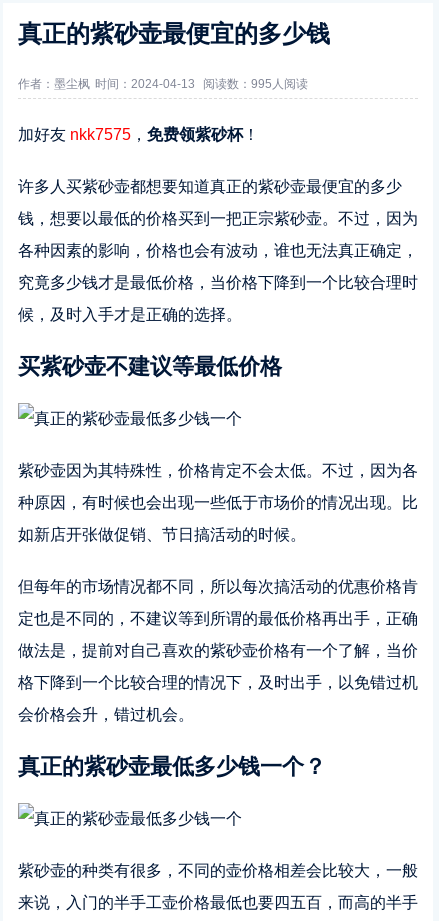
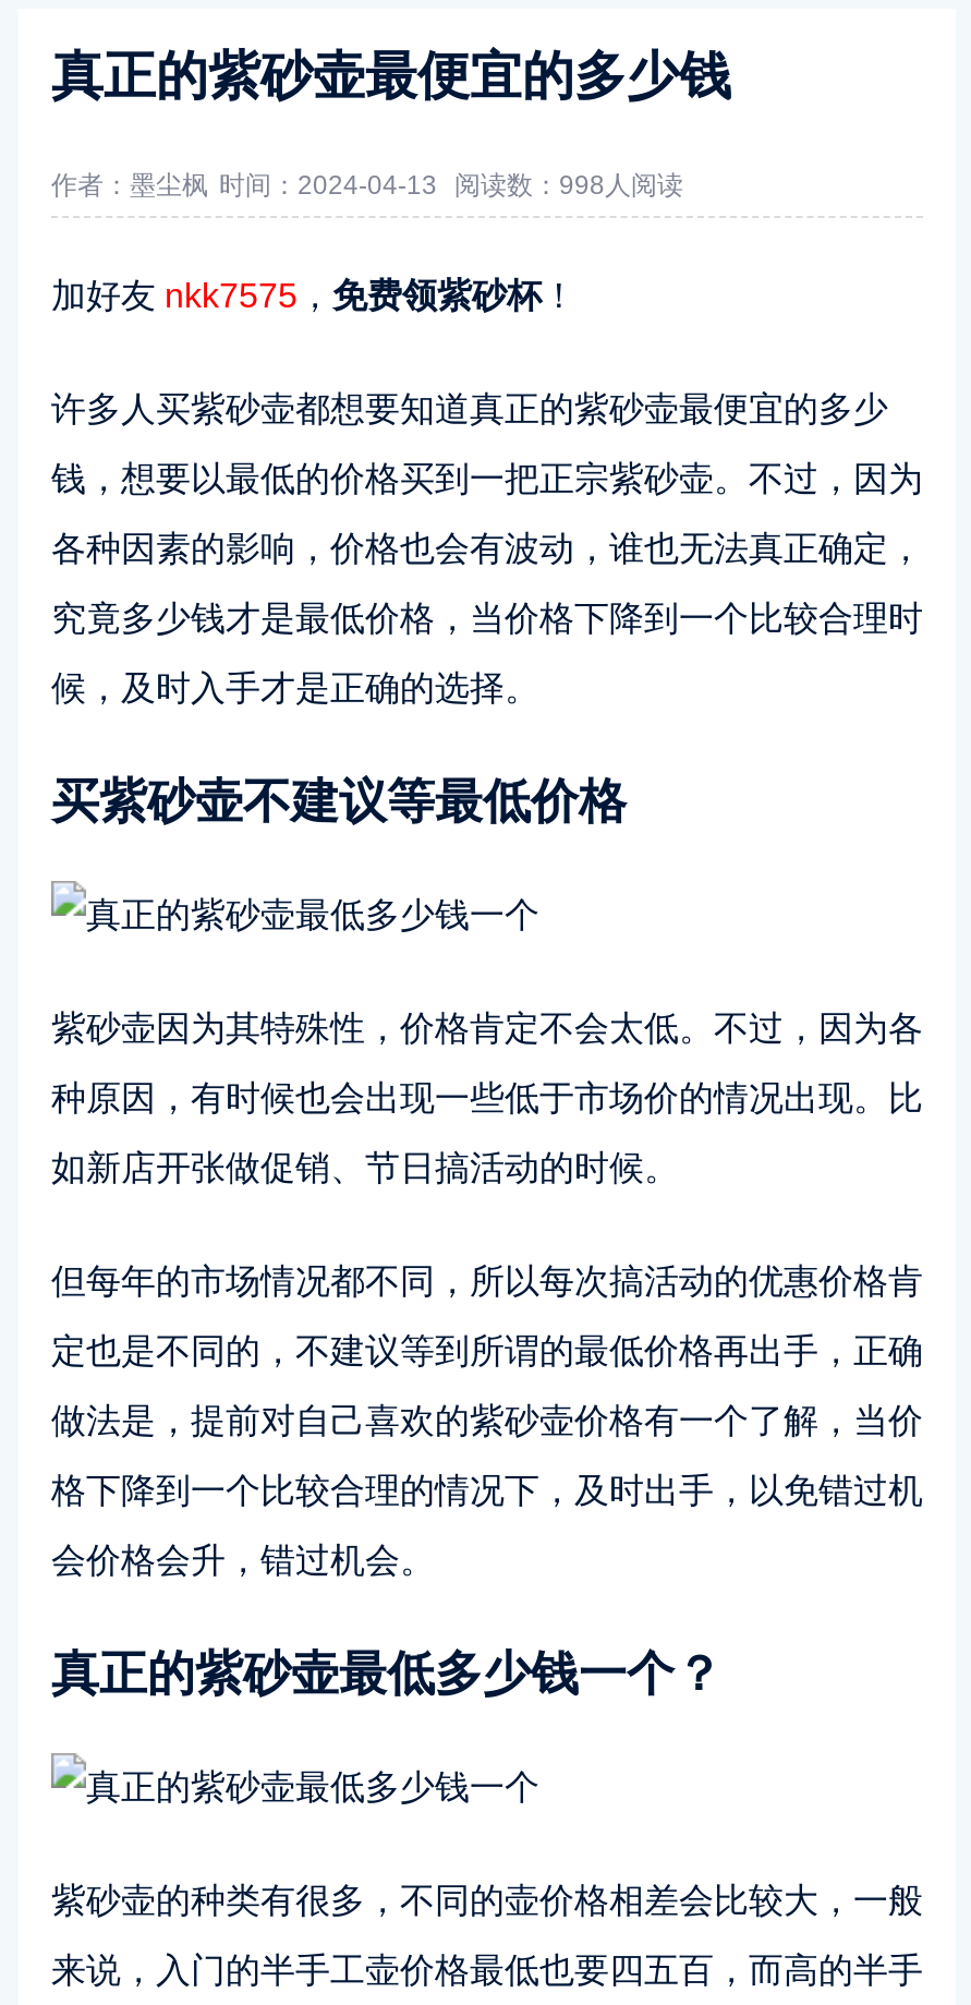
[18,77,308,91] 作者：墨尘枫 时间：2024-04-13 阅读数：995人阅读 -> [51,170,683,201] 作者：墨尘枫 时间：2024-04-13 阅读数：998人阅读

